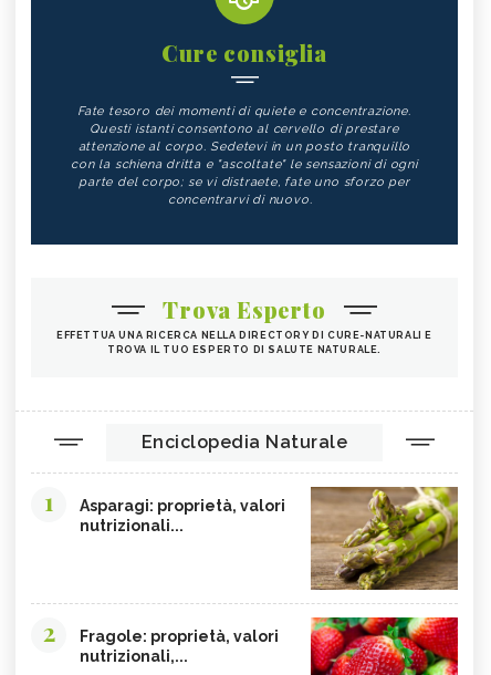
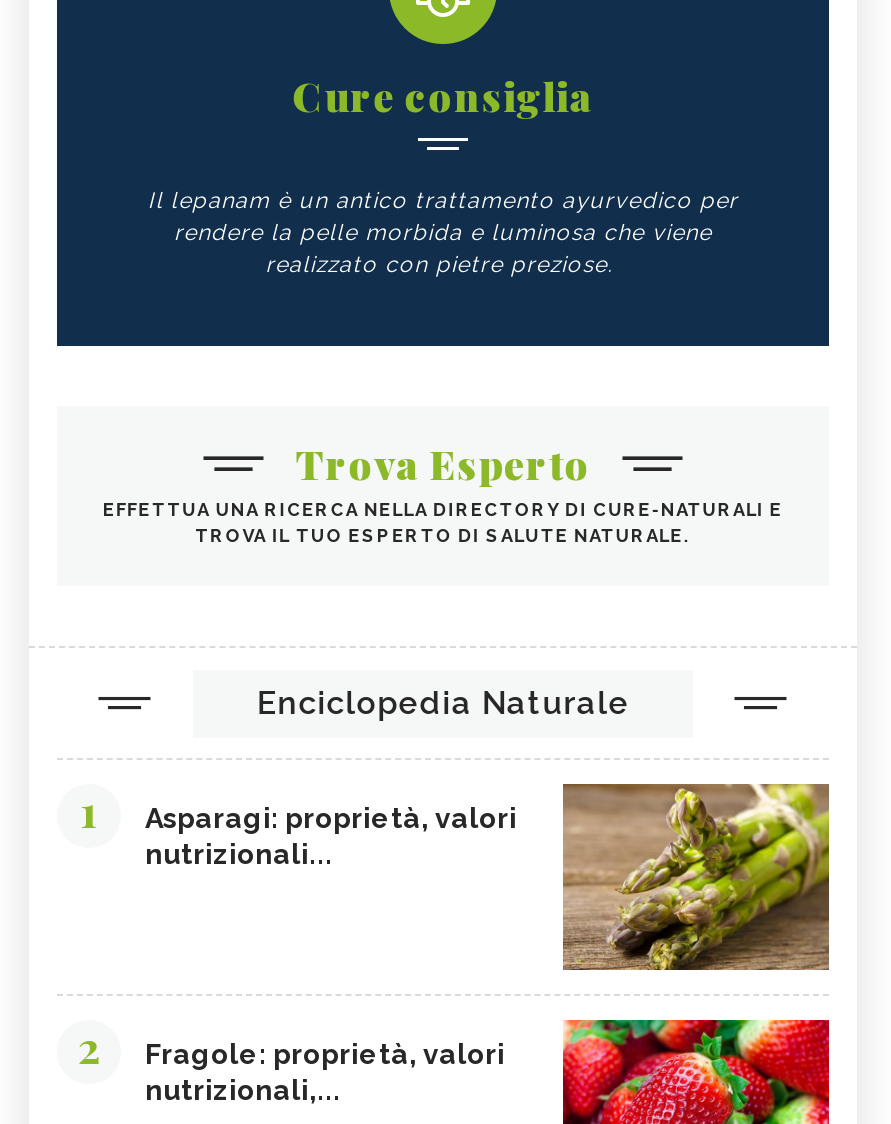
[71,104,418,207] Fate tesoro dei momenti di quiete e concentrazione. | Questi istanti consentono al cervello di prestare | attenzione al corpo. Sedetevi in un posto tranquillo | con la schiena dritta e "ascoltate" le sensazioni di ogni | parte del corpo; se vi distraete, fate uno sforzo per | concentrarvi di nuovo. -> [148,188,738,278] Il lepanam è un antico trattamento ayurvedico per | rendere la pelle morbida e luminosa che viene | realizzato con pietre preziose.

